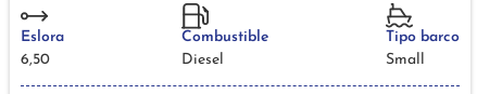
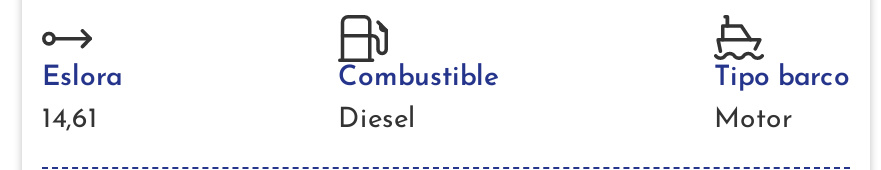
[21,52,50,68] 6,50 -> [42,105,98,135] 14,61
[386,52,425,68] Small -> [714,105,792,135] Motor

